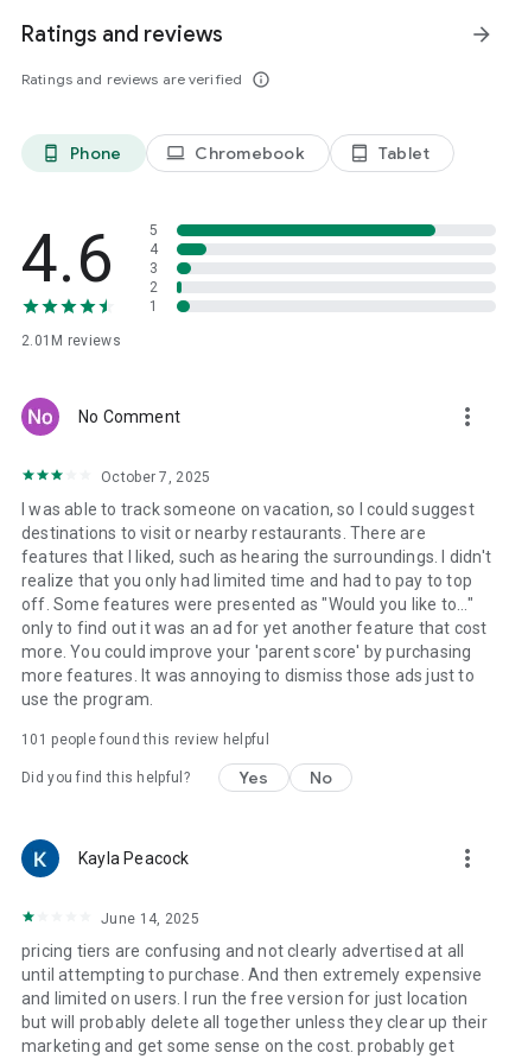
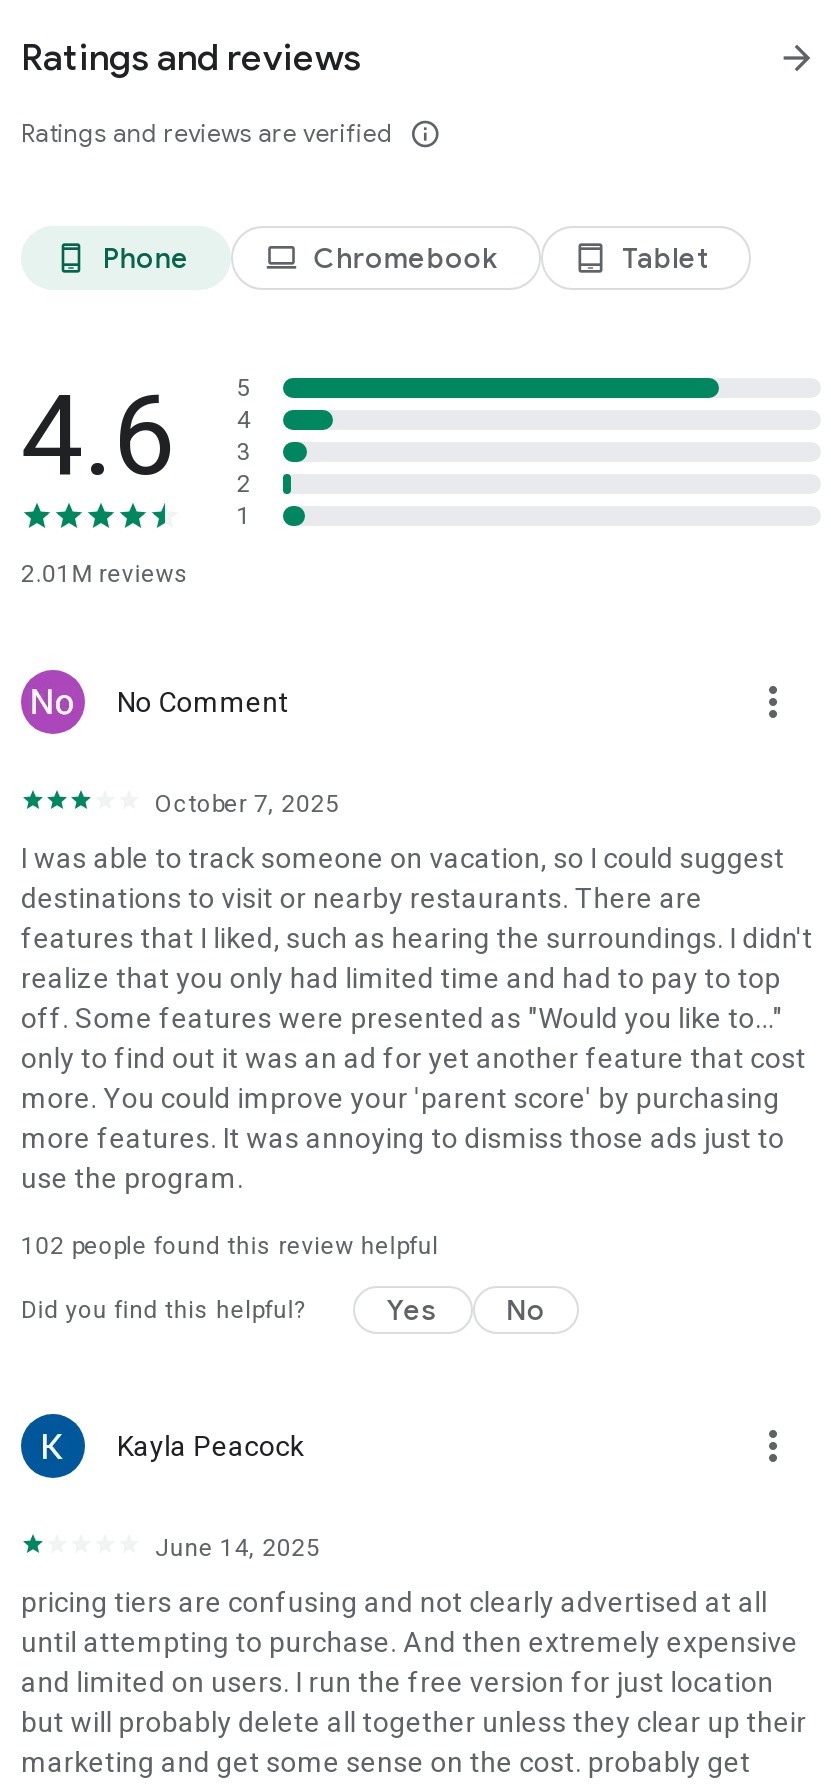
[21,731,269,748] 101 people found this review helpful -> [21,1232,439,1260] 102 people found this review helpful

